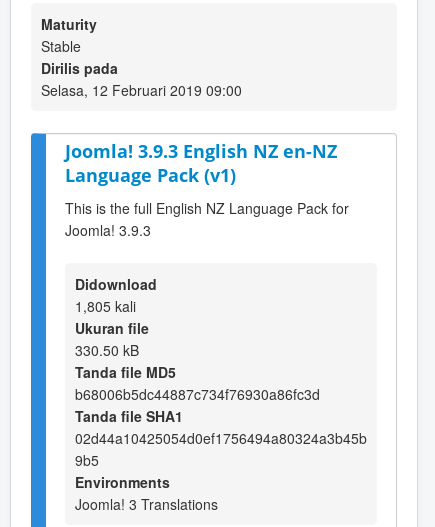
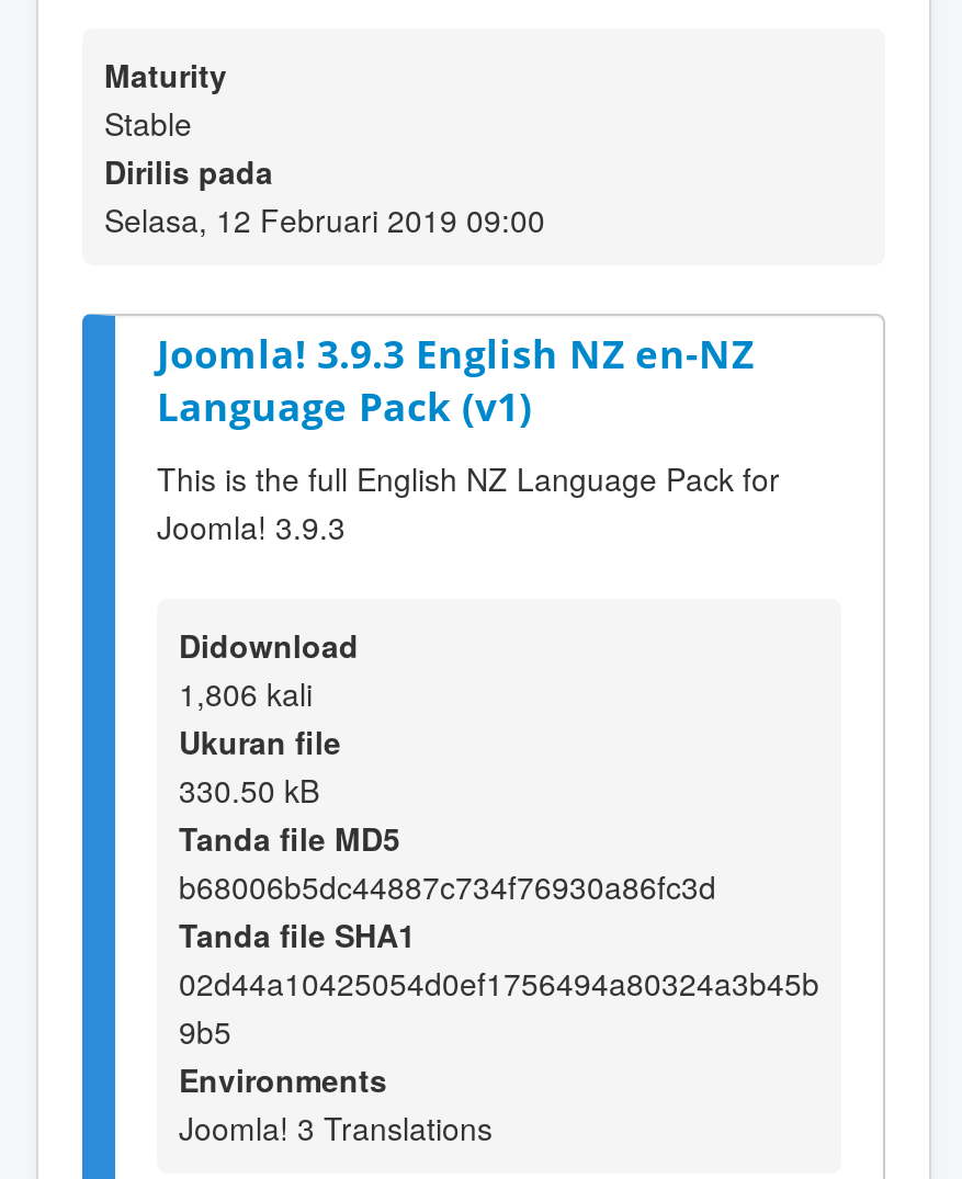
[75,296,136,316] 1,805 kali -> [179,671,313,715] 1,806 kali

